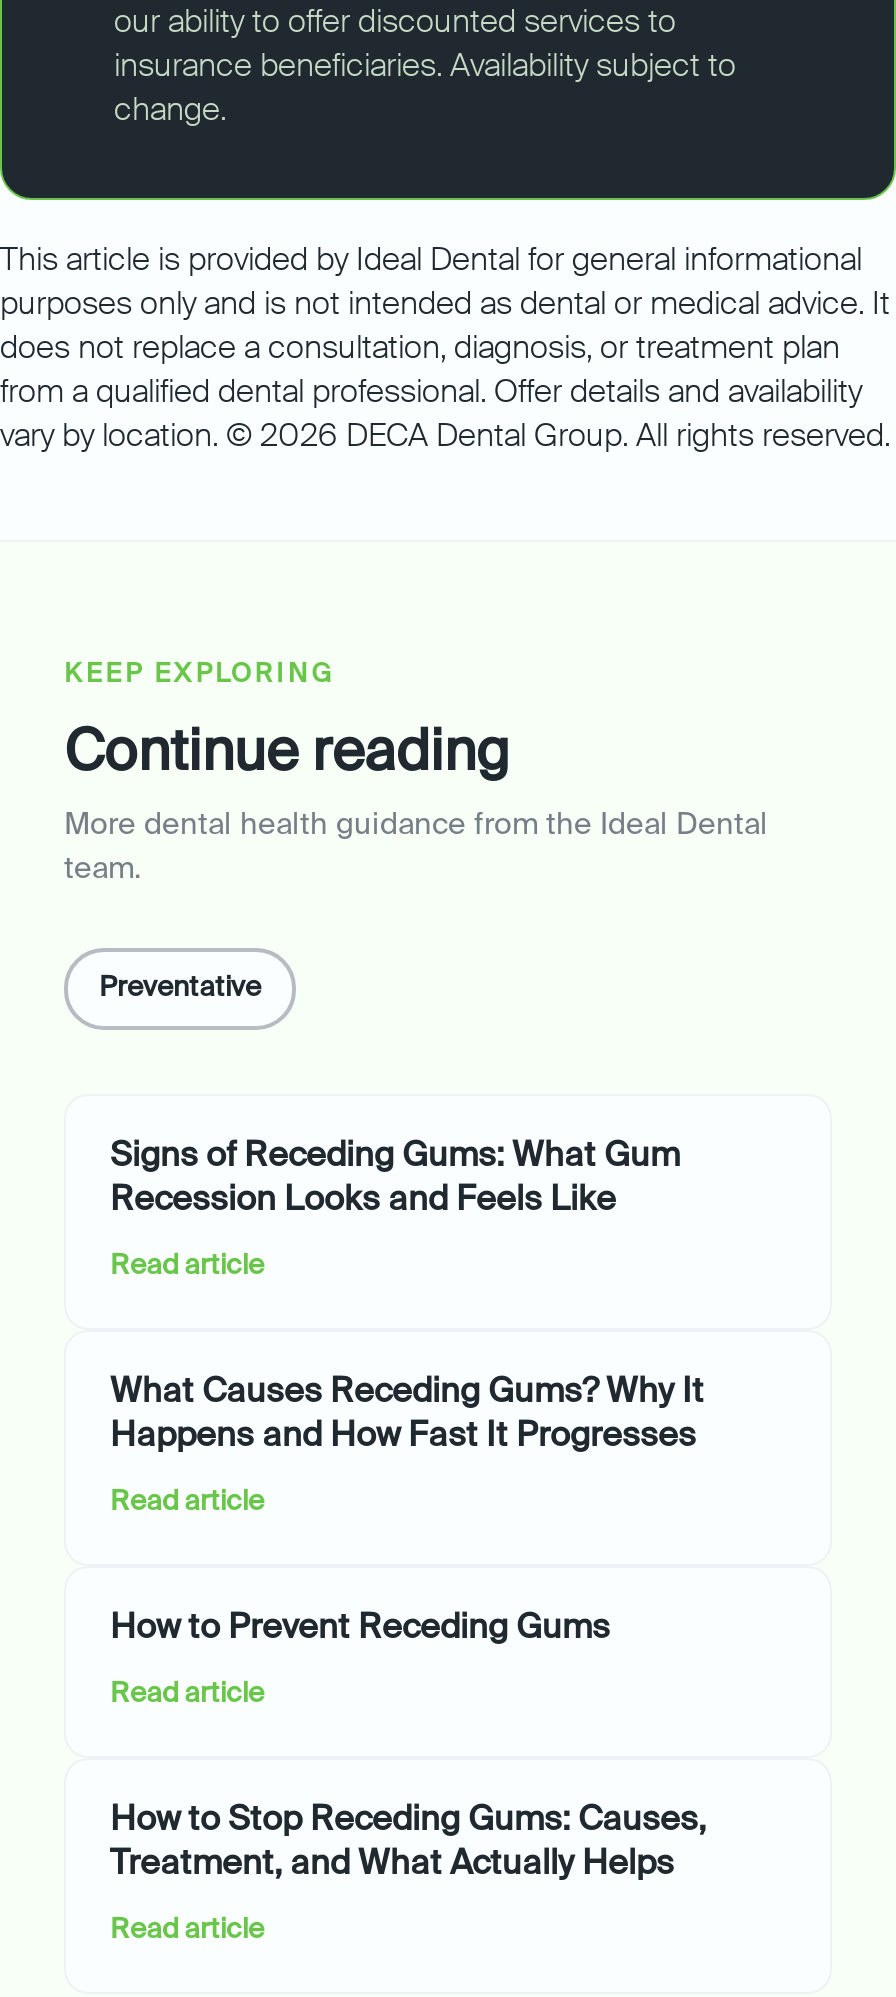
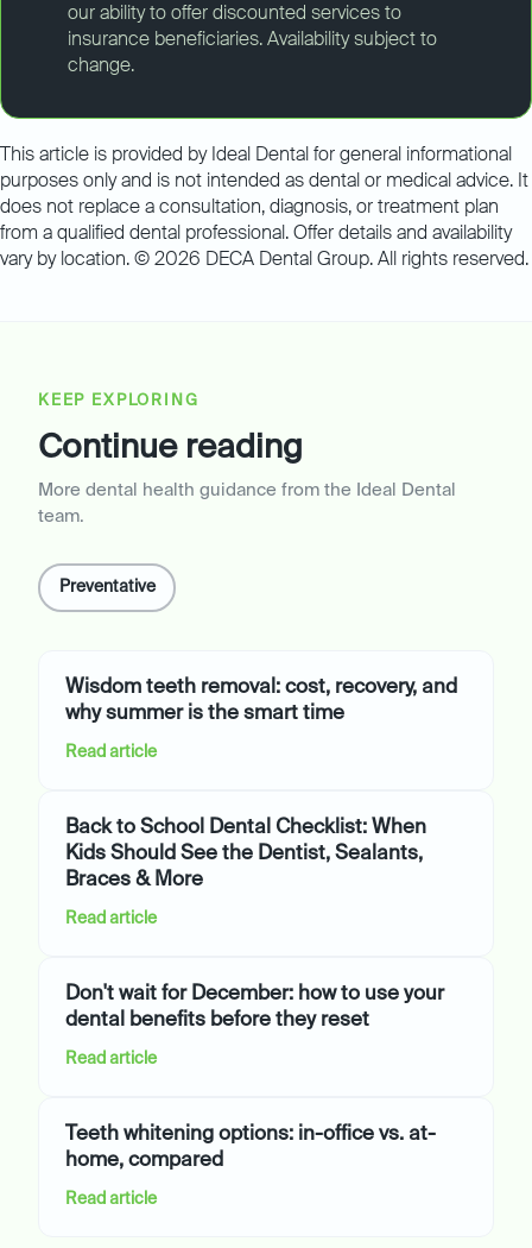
[110,1139,680,1217] Signs of Receding Gums: What Gum | Recession Looks and Feels Like -> [65,677,457,723] Wisdom teeth removal: cost, recovery, and | why summer is the smart time
[110,1375,704,1453] What Causes Receding Gums? Why It | Happens and How Fast It Progresses -> [65,817,426,890] Back to School Dental Checklist: When | Kids Should See the Dentist, Sealants, | Braces & More
[110,1611,610,1645] How to Prevent Receding Gums -> [65,984,444,1030] Don't wait for December: how to use your | dental benefits before they reset
[110,1803,706,1881] How to Stop Receding Gums: Causes, | Treatment, and What Actually Helps -> [65,1124,436,1170] Teeth whitening options: in-office vs. at- | home, compared

